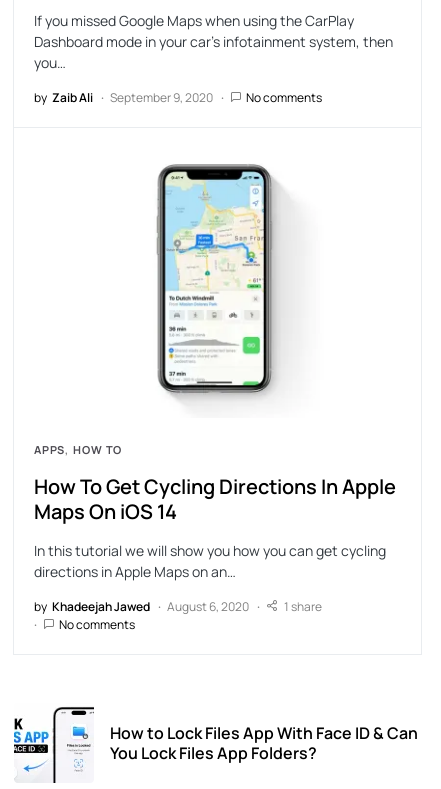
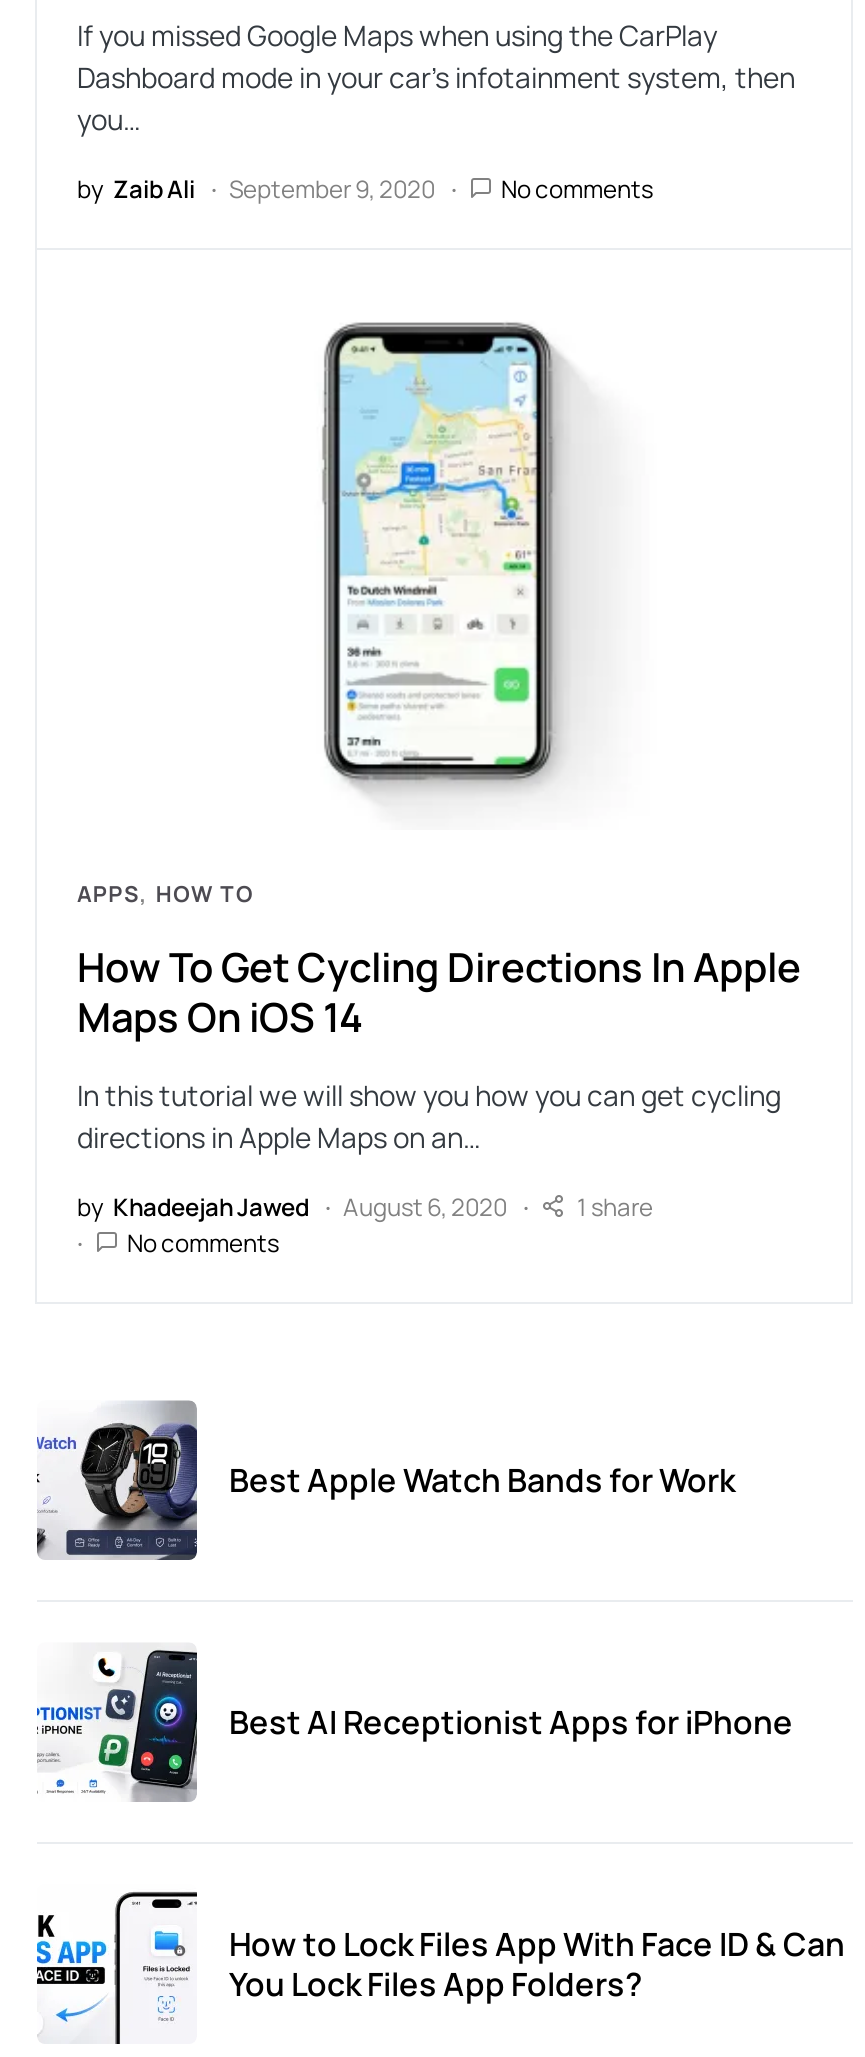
none -> [35,1400,735,1562] [image] | Best Apple Watch Bands for Work
none -> [35,1646,793,1804] [image] | Best AI Receptionist Apps for iPhone

